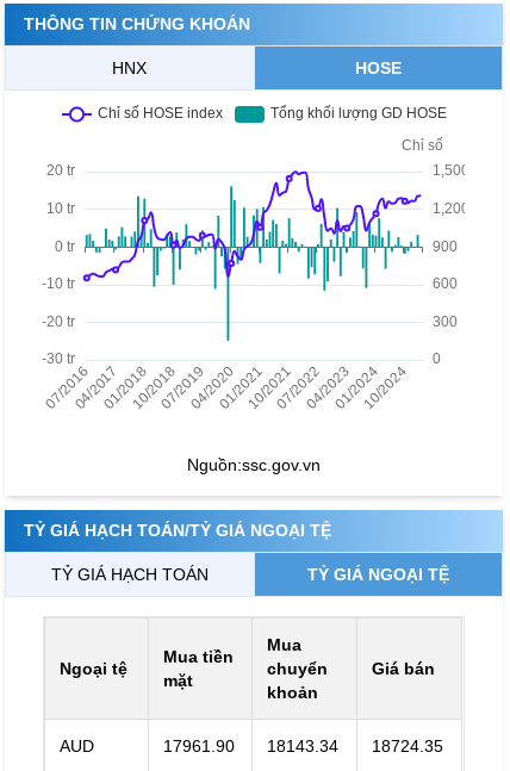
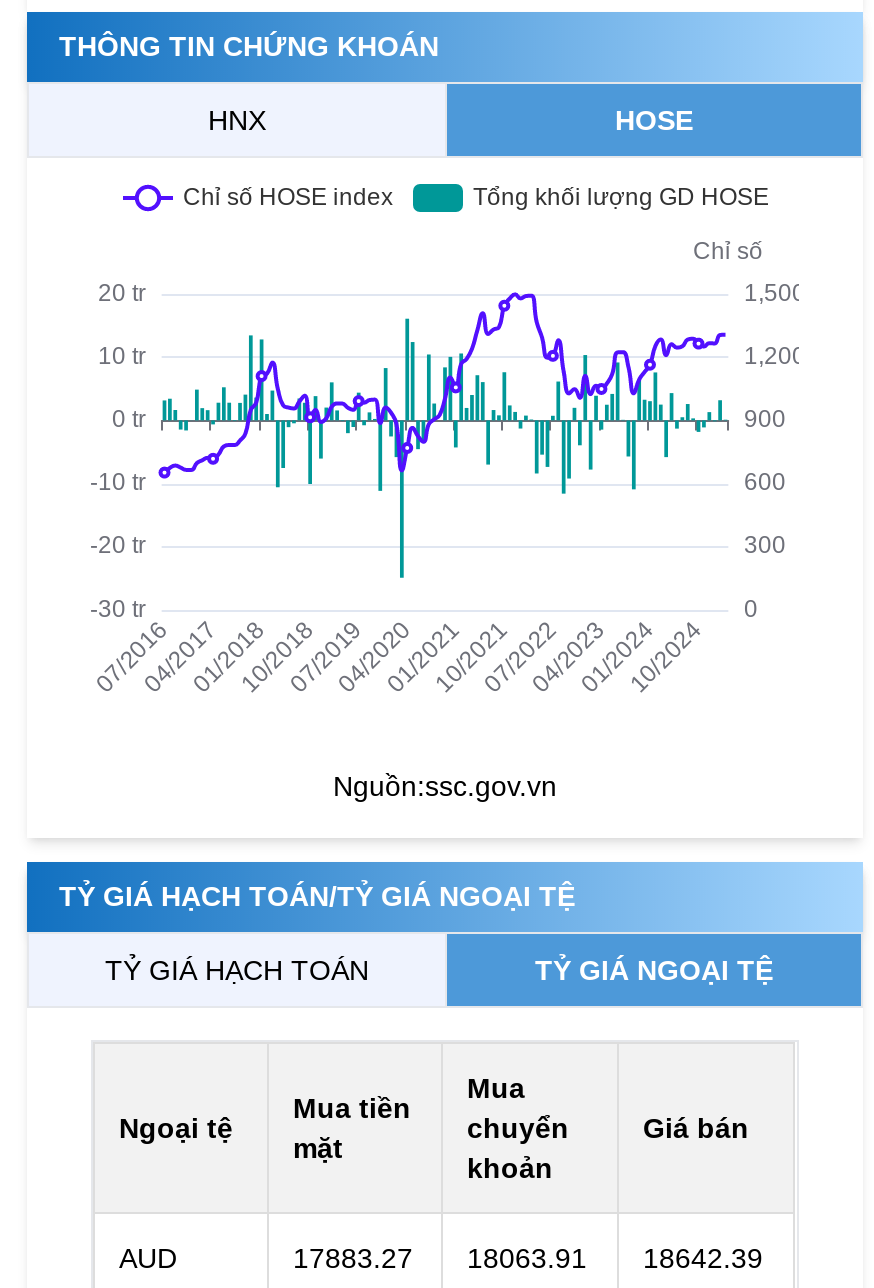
[163,736,235,755] 17961.90 -> [293,1241,413,1273] 17883.27
[267,736,338,755] 18143.34 -> [467,1241,587,1273] 18063.91
[372,736,443,755] 18724.35 -> [643,1241,763,1273] 18642.39

